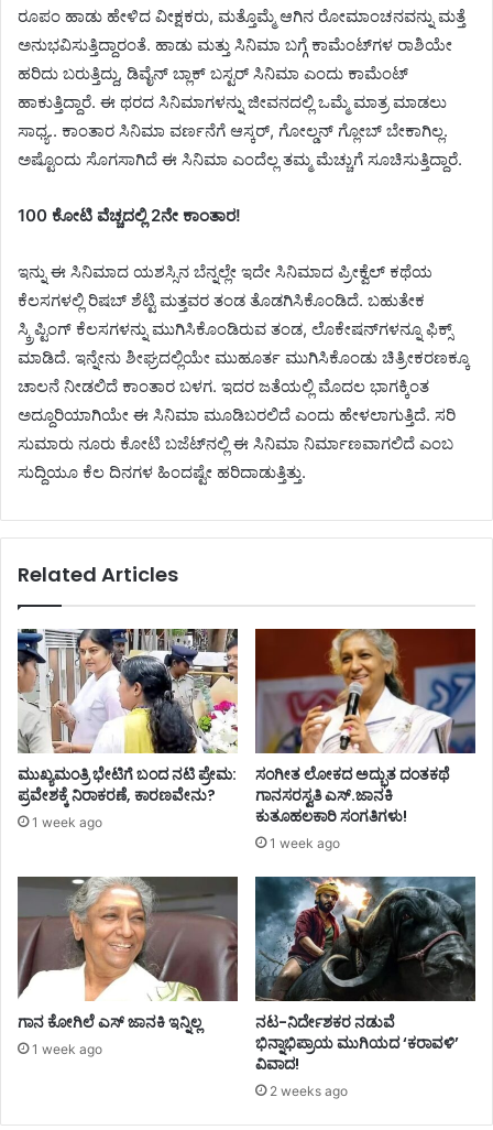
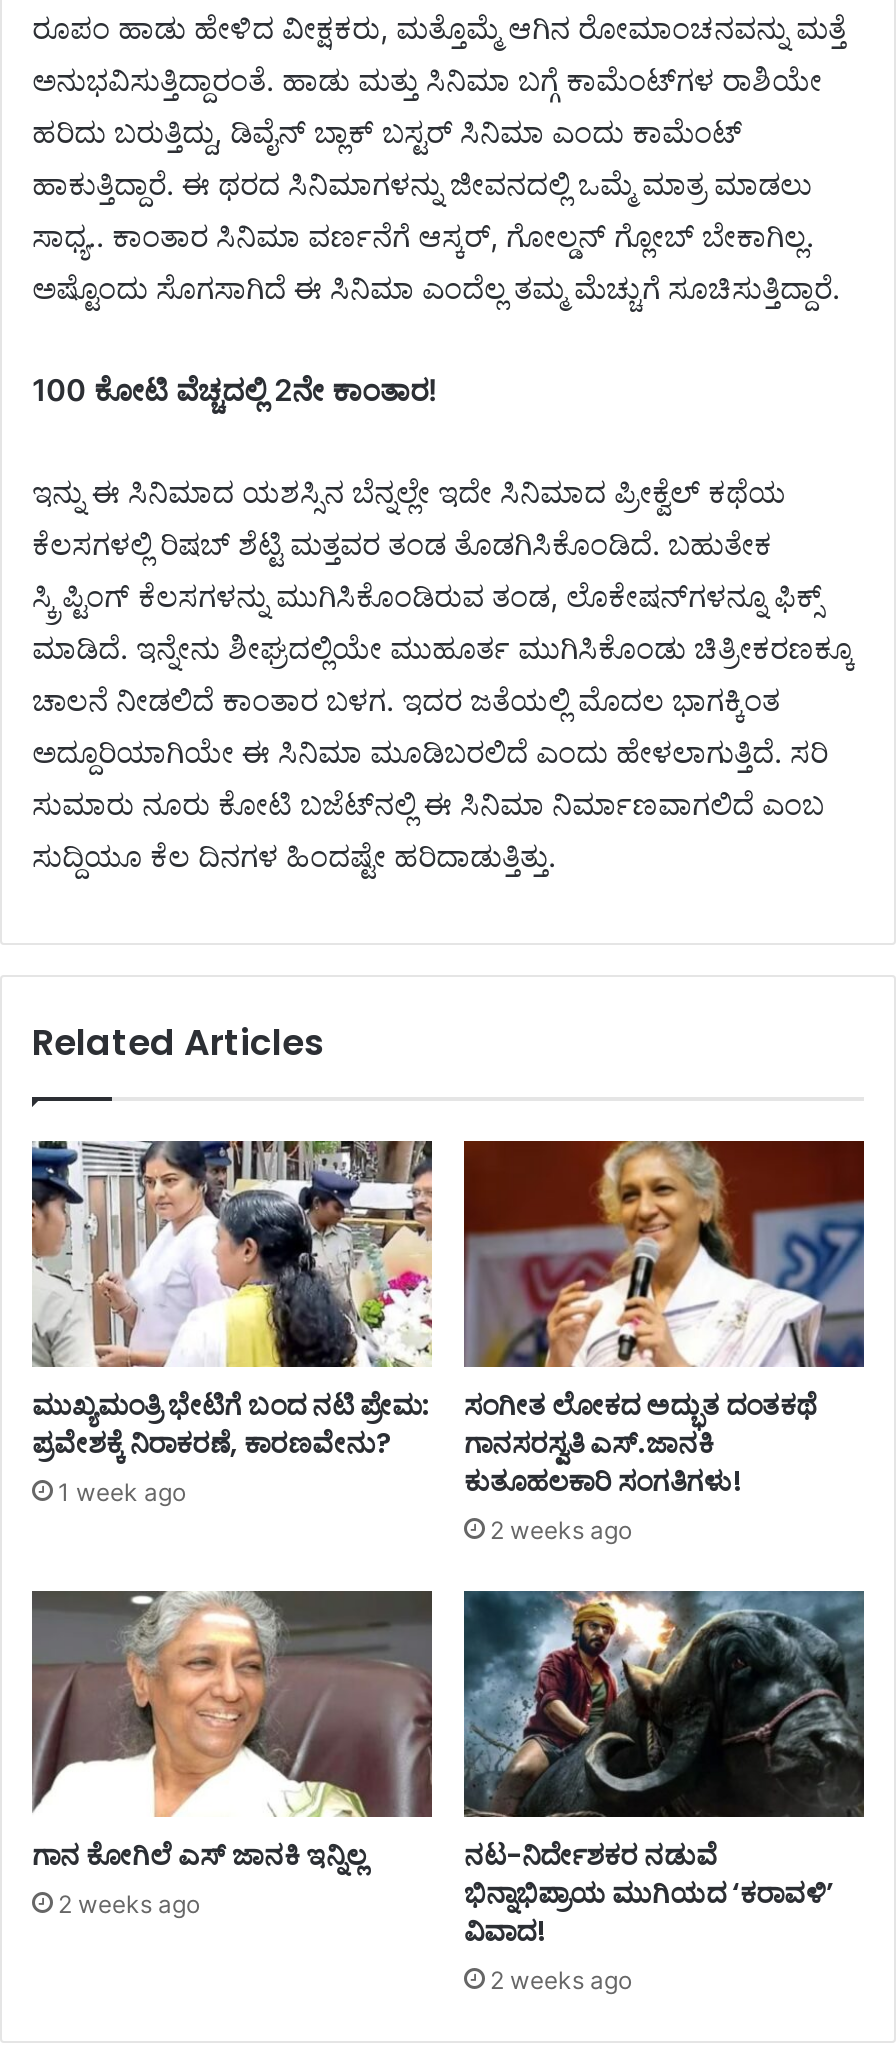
[270,835,340,851] 1 week ago -> [490,1515,632,1545] 2 weeks ago
[32,1040,102,1057] 1 week ago -> [58,1888,200,1918] 2 weeks ago

